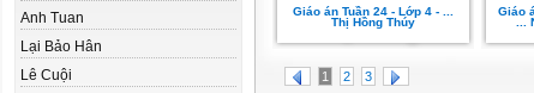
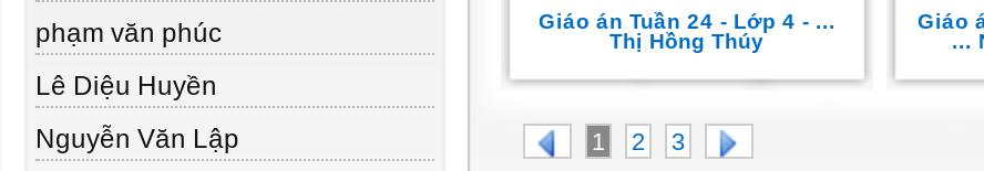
[20,10,84,26] Anh Tuan -> [35,18,222,49] phạm văn phúc
[20,38,102,55] Lại Bảo Hân -> [35,71,217,101] Lê Diệu Huyền
[20,67,72,83] Lê Cuội -> [35,124,239,154] Nguyễn Văn Lập

